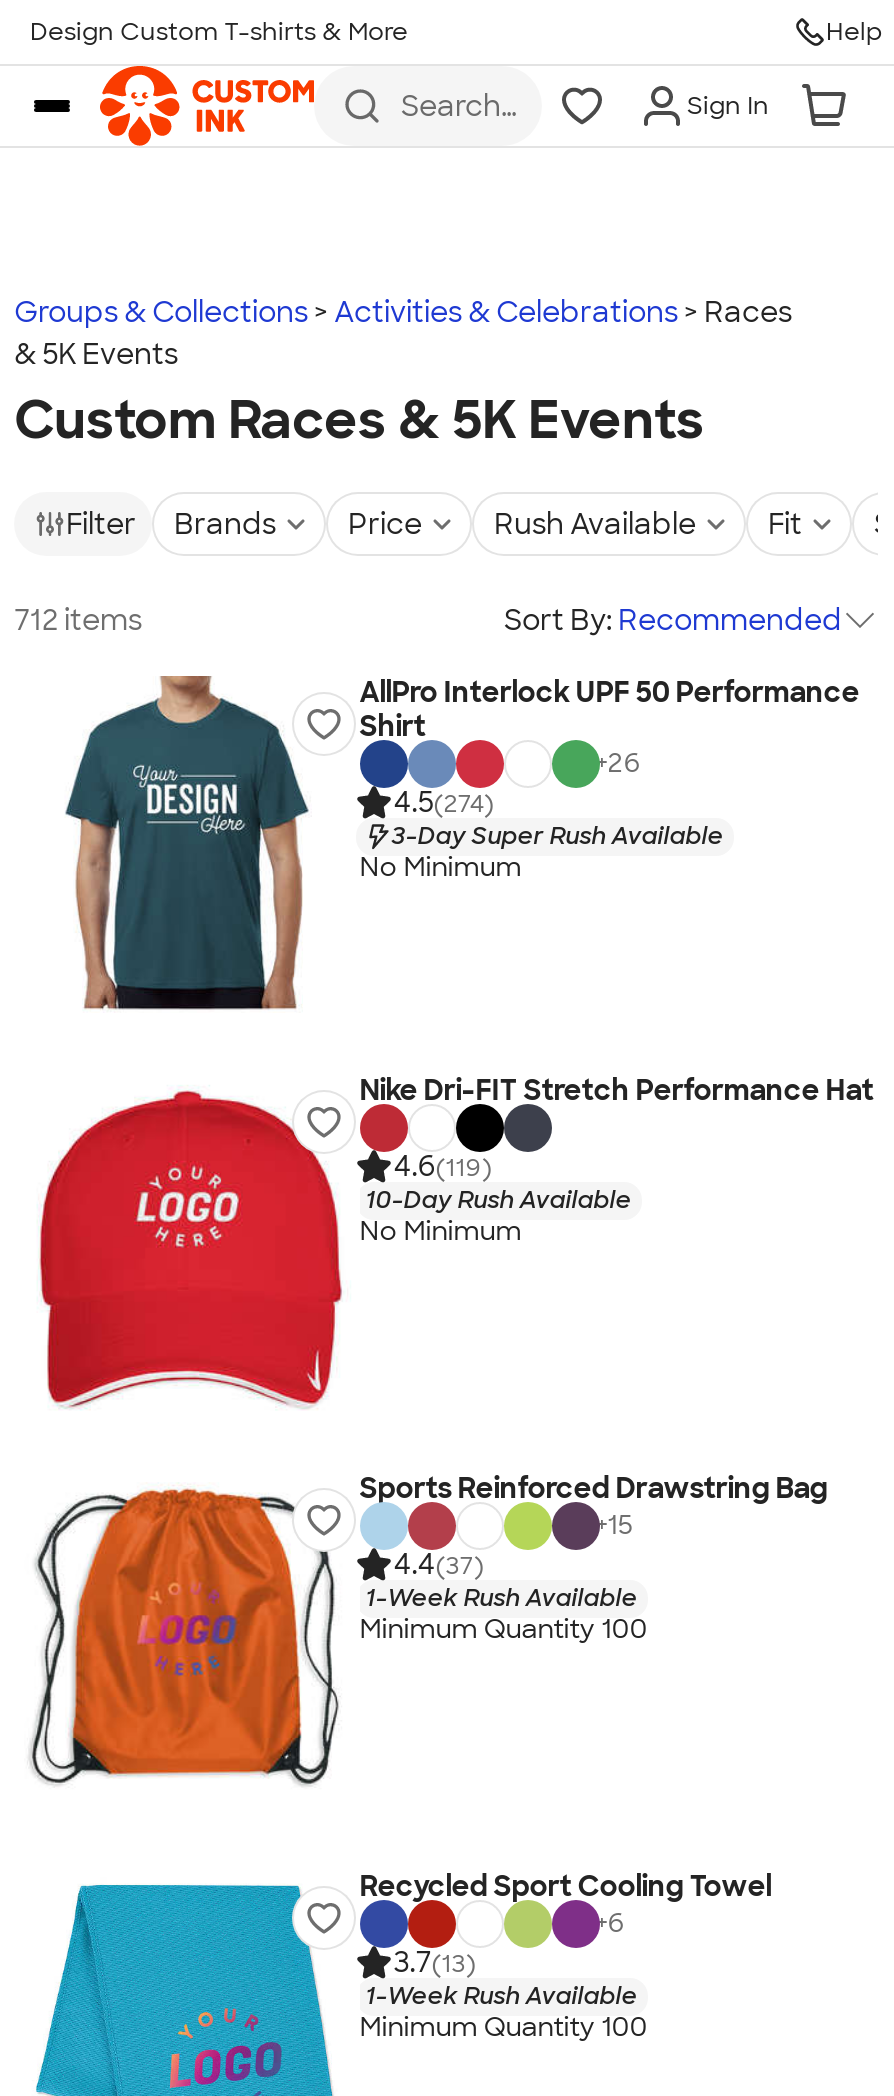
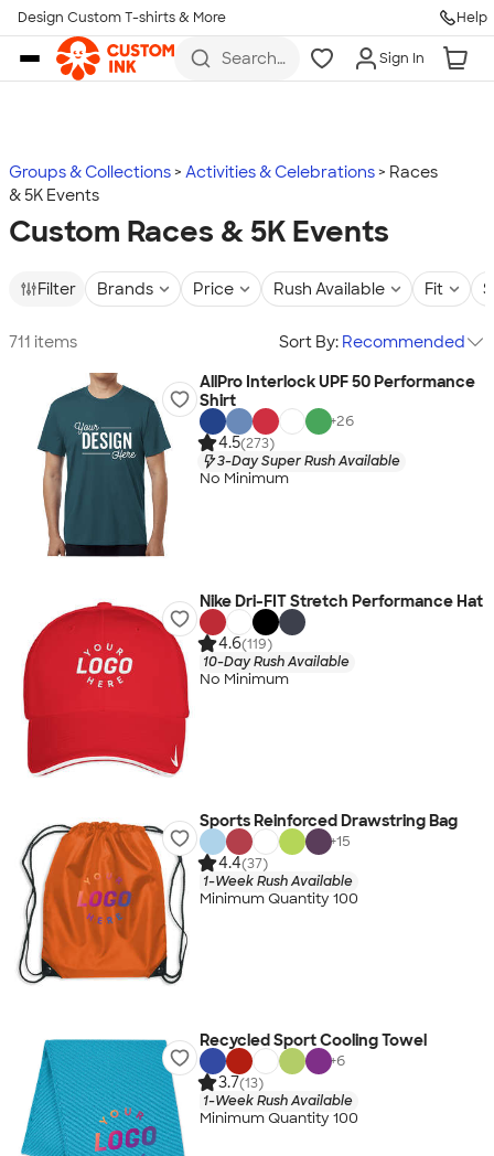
[14,601,142,637] 712 items -> [9,331,77,351] 711 items
[394,785,494,821] 4.5(274) -> [218,433,274,453] 4.5(273)

